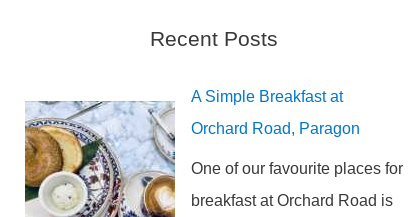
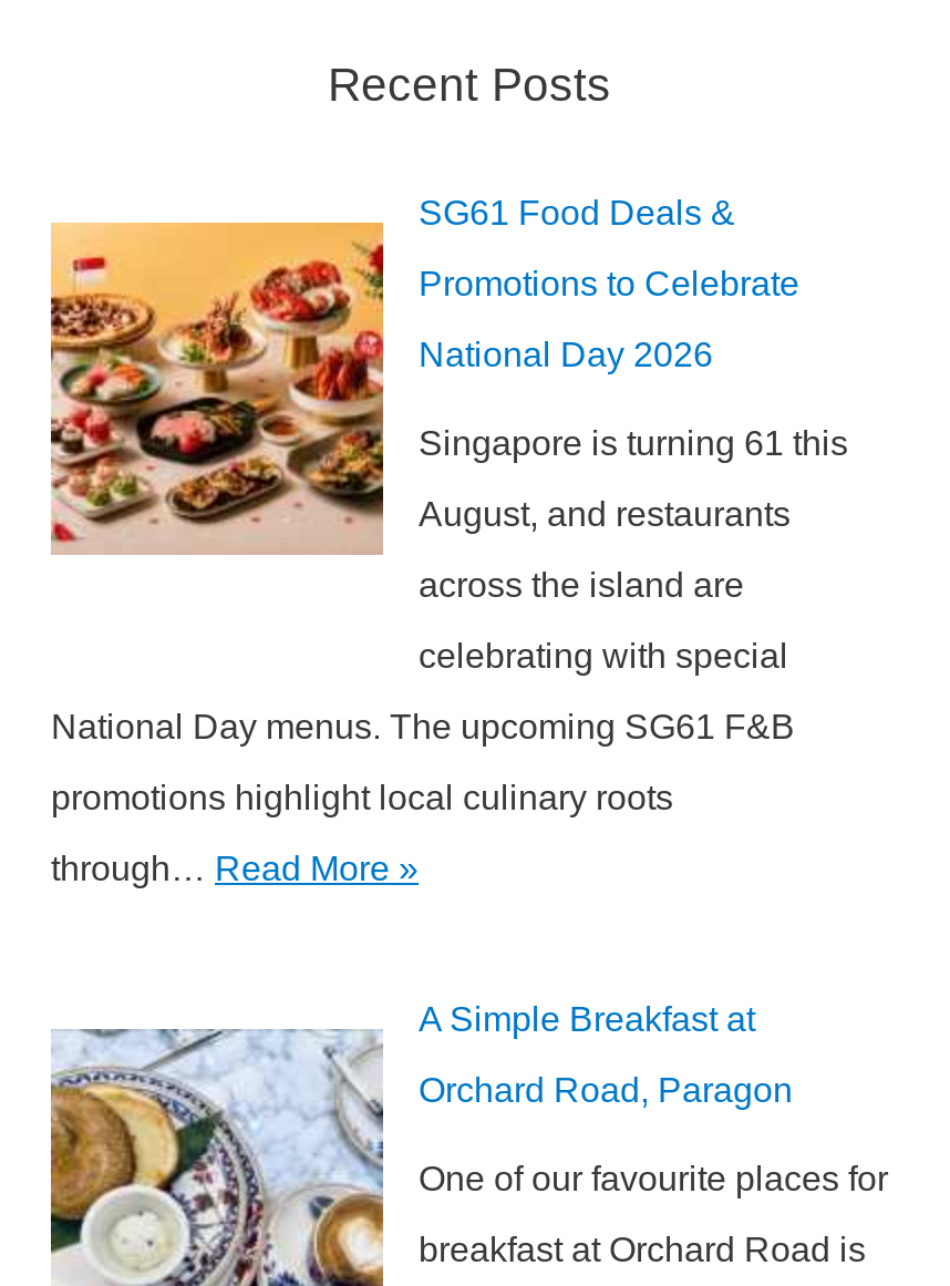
none -> [49,194,848,887] [image] | SG61 Food Deals & | Promotions to Celebrate | National Day 2026 | Singapore is turning 61 this | August, and restaurants | across the island are | celebrating with special | National Day menus. The upcoming SG61 F&B | promotions highlight local culinary roots | through… Read More »

